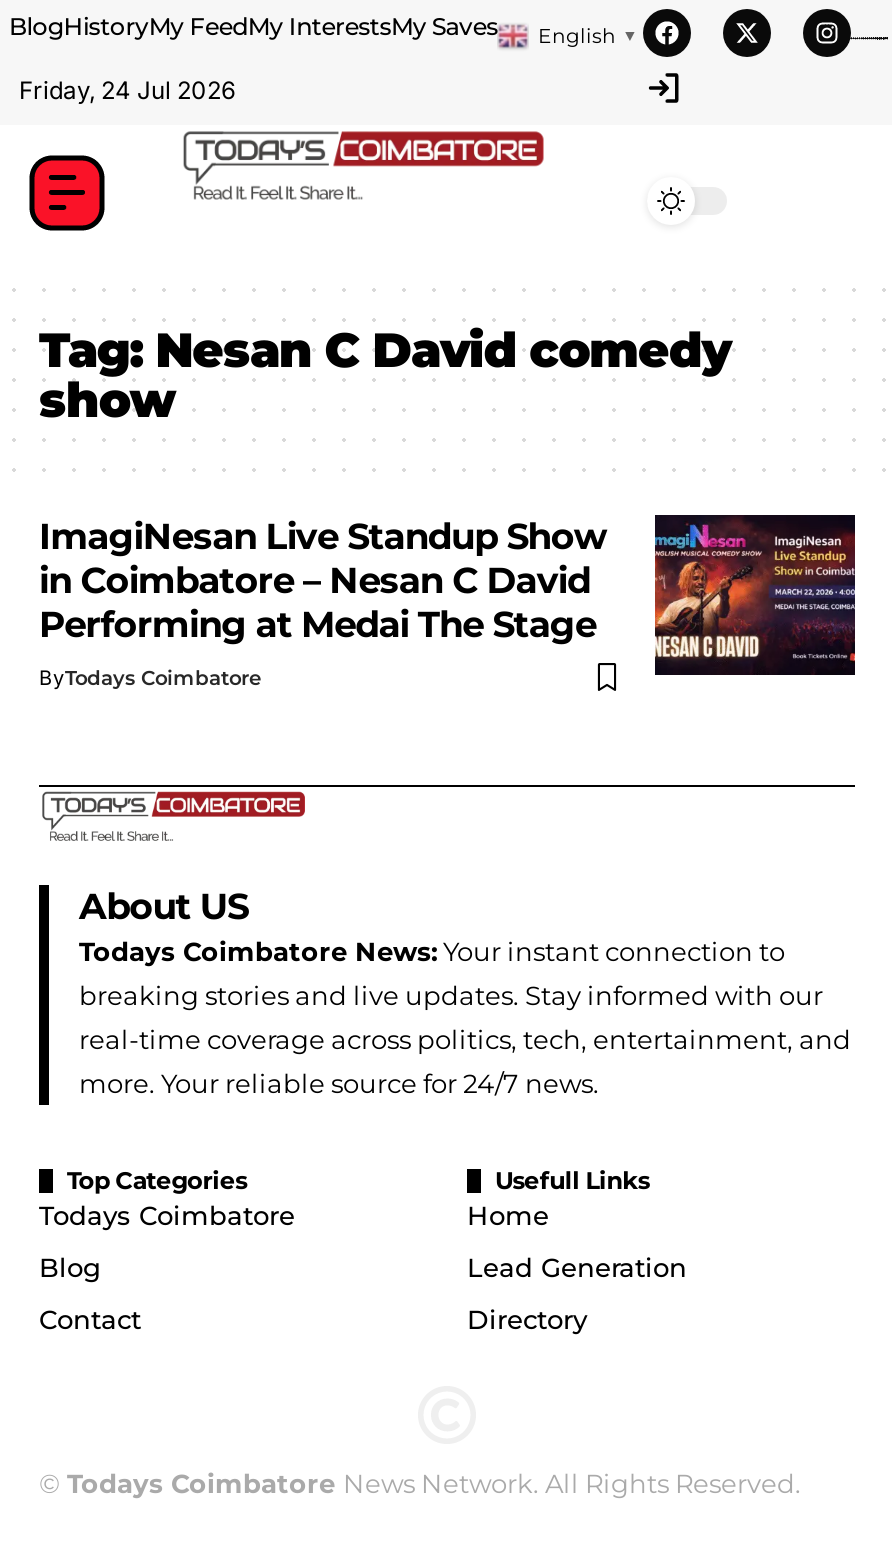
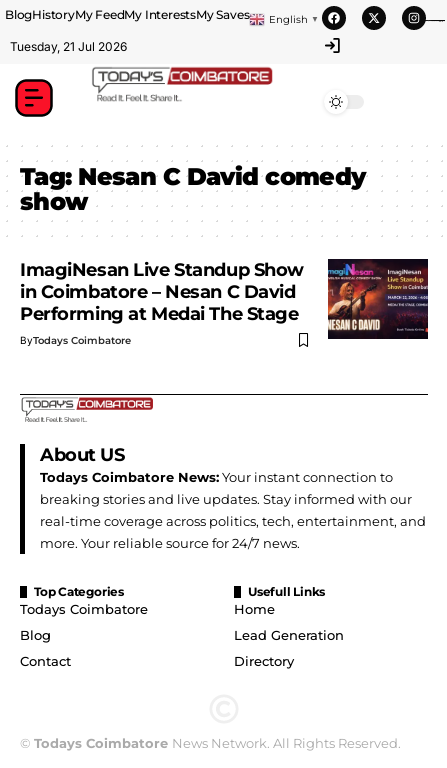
[19,75,235,105] Friday, 24 Jul 2026 -> [10,39,127,54] Tuesday, 21 Jul 2026

